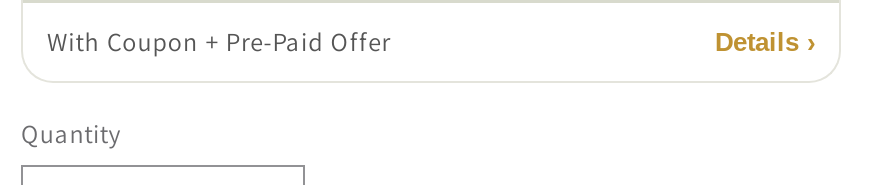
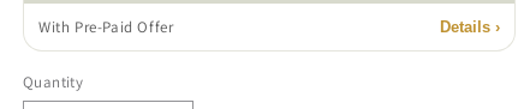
[47,25,391,59] With Coupon + Pre-Paid Offer -> [38,17,174,37] With Pre-Paid Offer

